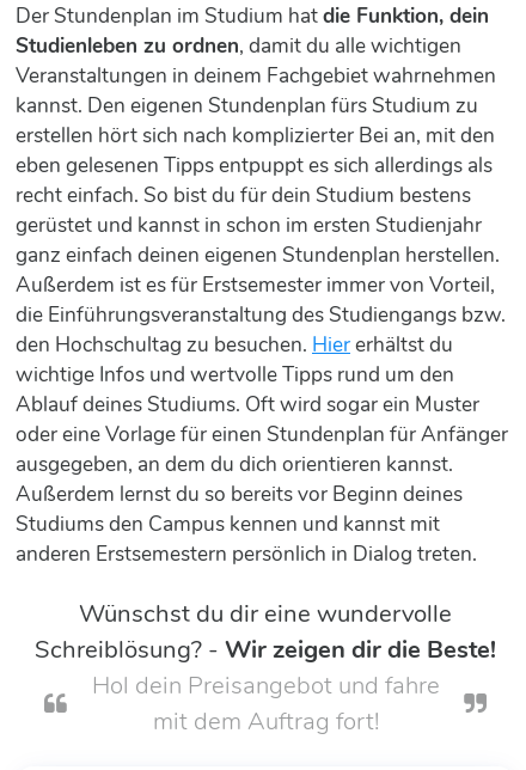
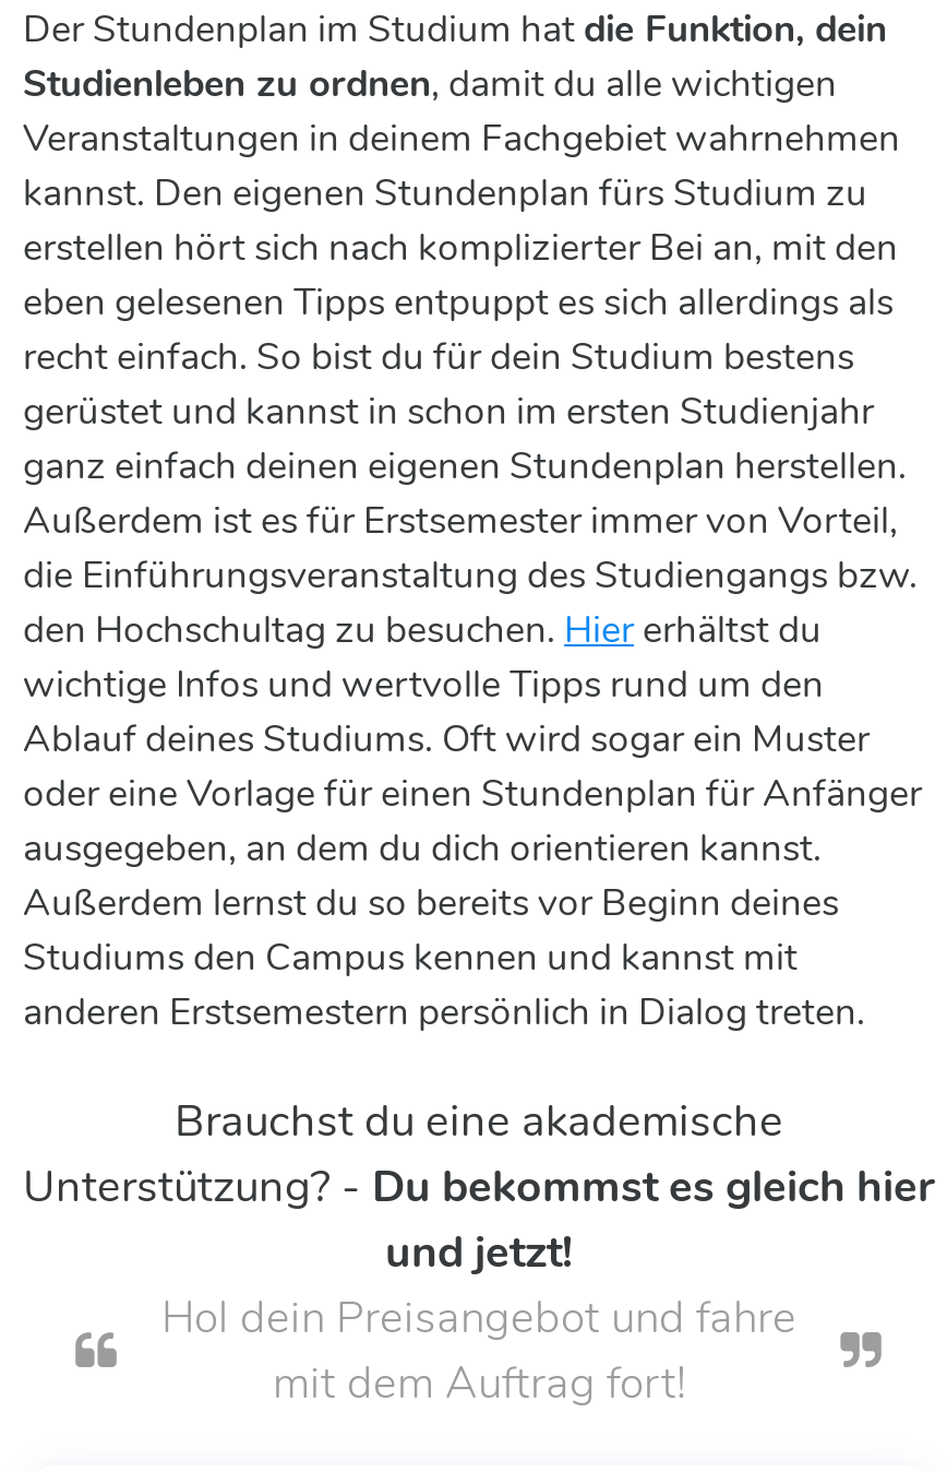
[35,598,496,666] Wünschst du dir eine wundervolle | Schreiblösung? - Wir zeigen dir die Beste! -> [23,1092,935,1282] Brauchst du eine akademische | Unterstützung? - Du bekommst es gleich hier | und jetzt!

